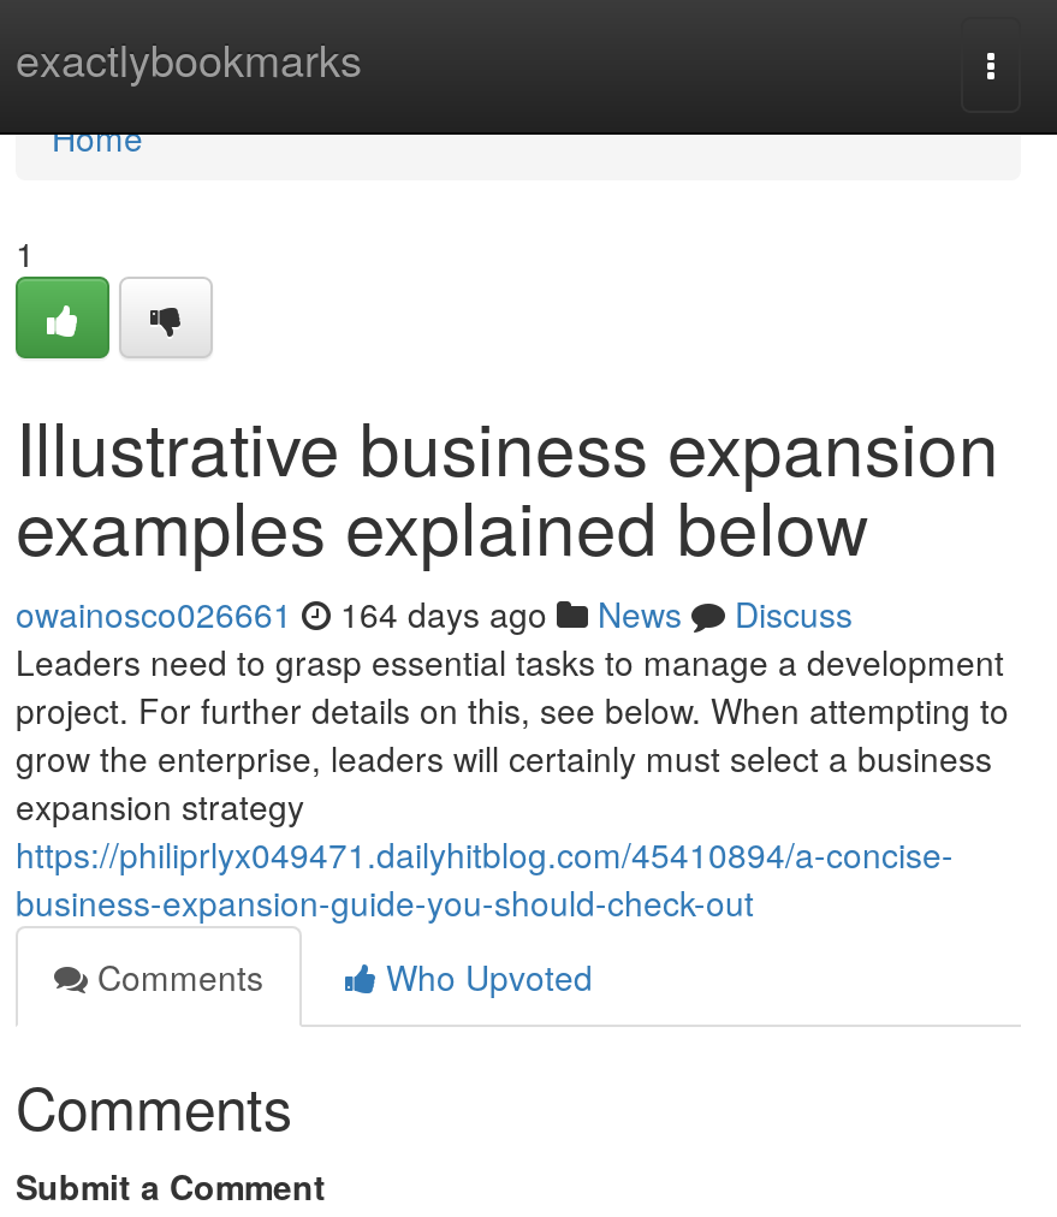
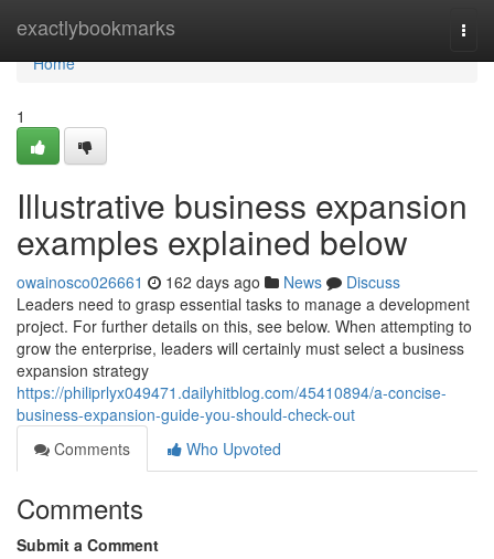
[16,589,853,637] owainosco026661 164 days ago News Discuss -> [17,271,400,293] owainosco026661 162 days ago News Discuss

